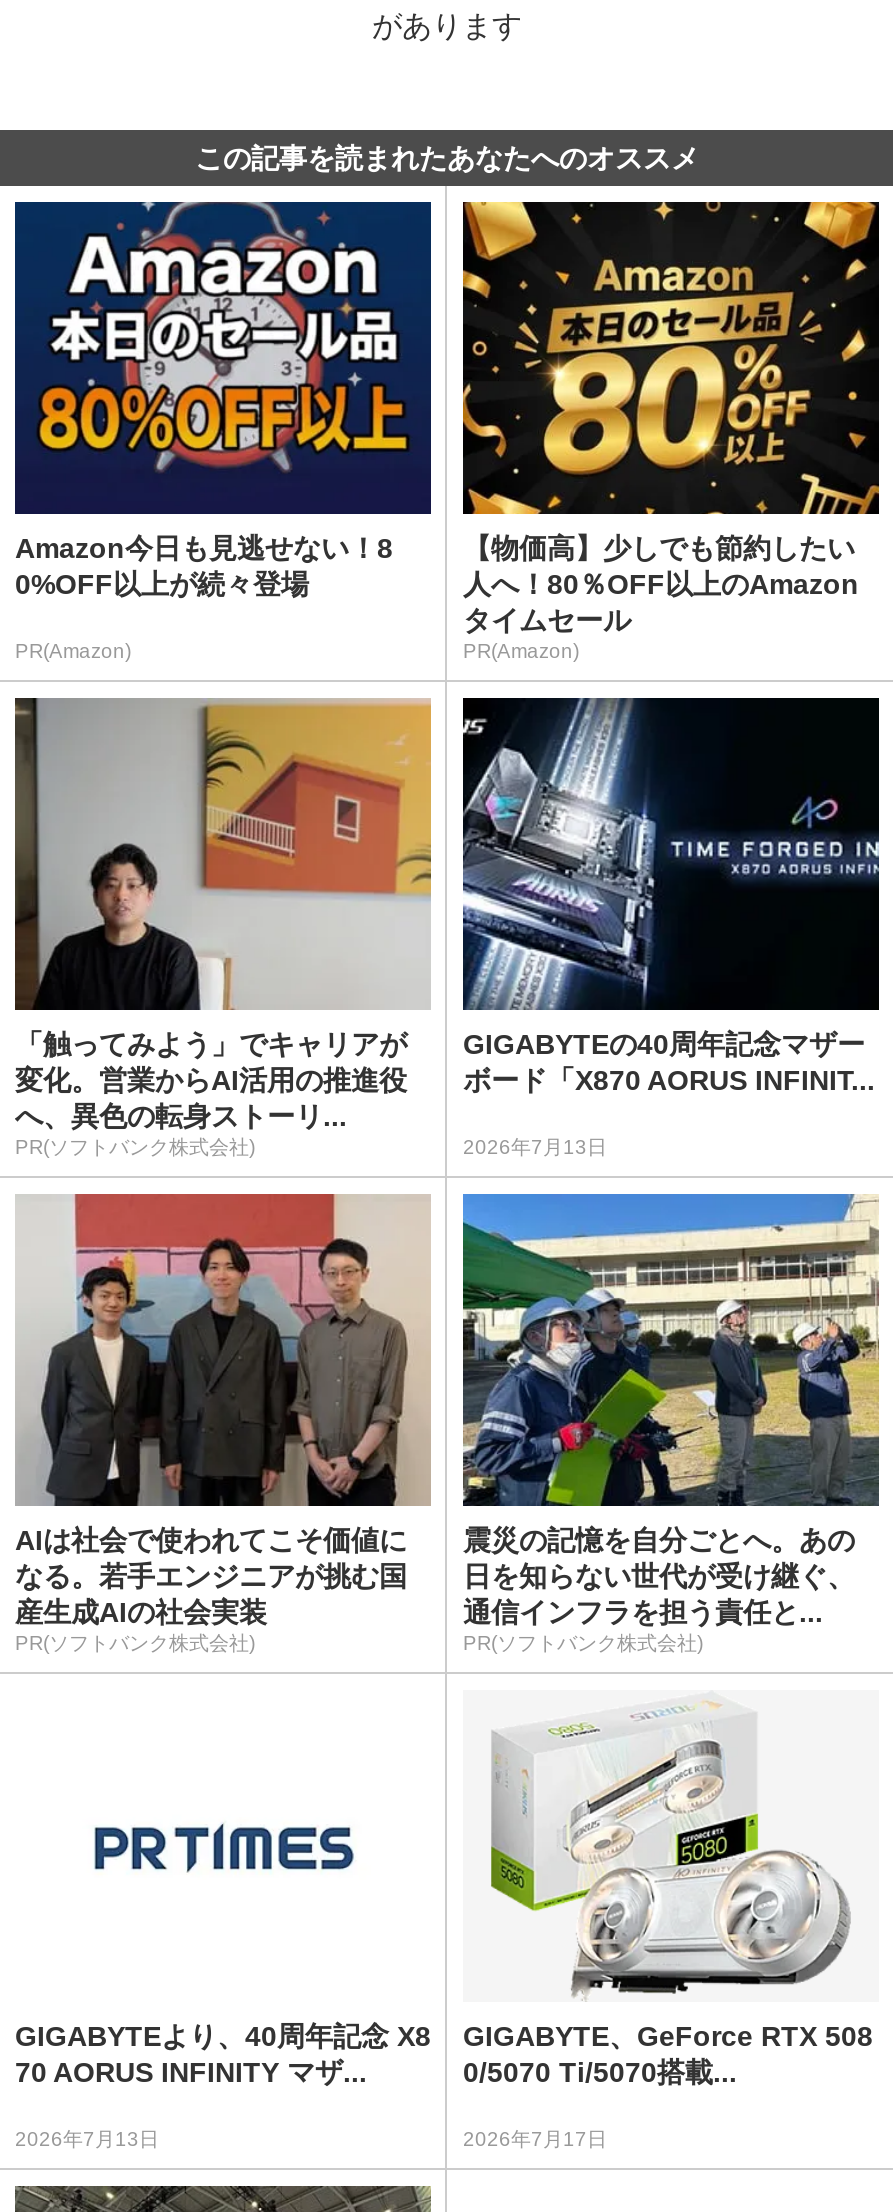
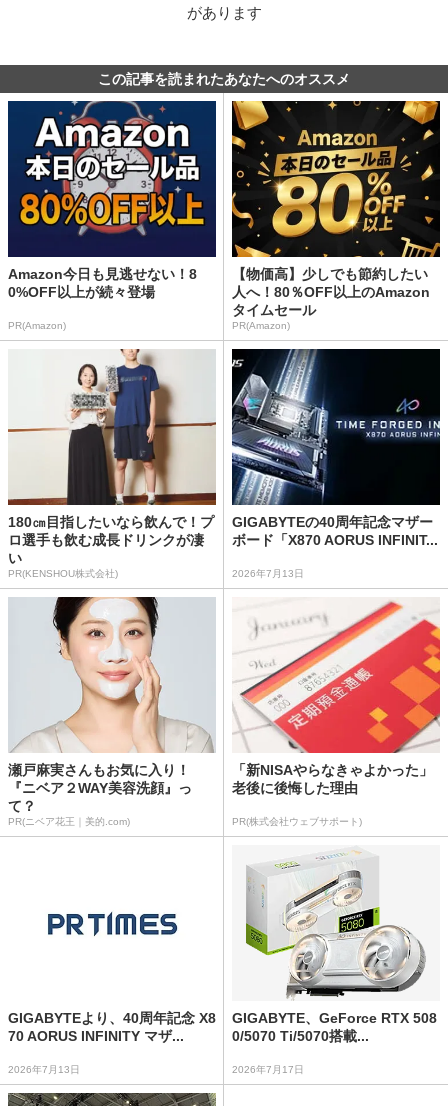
[13,696,433,1158] [image] | 「触ってみよう」でキャリアが | 変化。営業からAI活用の推進役 | へ、異色の転身ストーリ... | PR(ソフトバンク株式会社) -> [7,349,217,579] [image] | 180㎝目指したいなら飲んで！プ | ロ選手も飲む成長ドリンクが凄 | い | PR(KENSHOU株式会社)
[15,1192,431,1654] [image] | AIは社会で使われてこそ価値に | なる。若手エンジニアが挑む国 | 産生成AIの社会実装 | PR(ソフトバンク株式会社) -> [8,596,215,827] [image] | 瀬戸麻実さんもお気に入り！ | 『ニベア２WAY美容洗顔』っ | て？ | PR(ニベア花王｜美的.com)
[461,1192,881,1654] [image] | 震災の記憶を自分ごとへ。あの | 日を知らない世代が受け継ぐ、 | 通信インフラを担う責任と... | PR(ソフトバンク株式会社) -> [232,597,441,827] [image] | 「新NISAやらなきゃよかった」 | 老後に後悔した理由 | PR(株式会社ウェブサポート)

